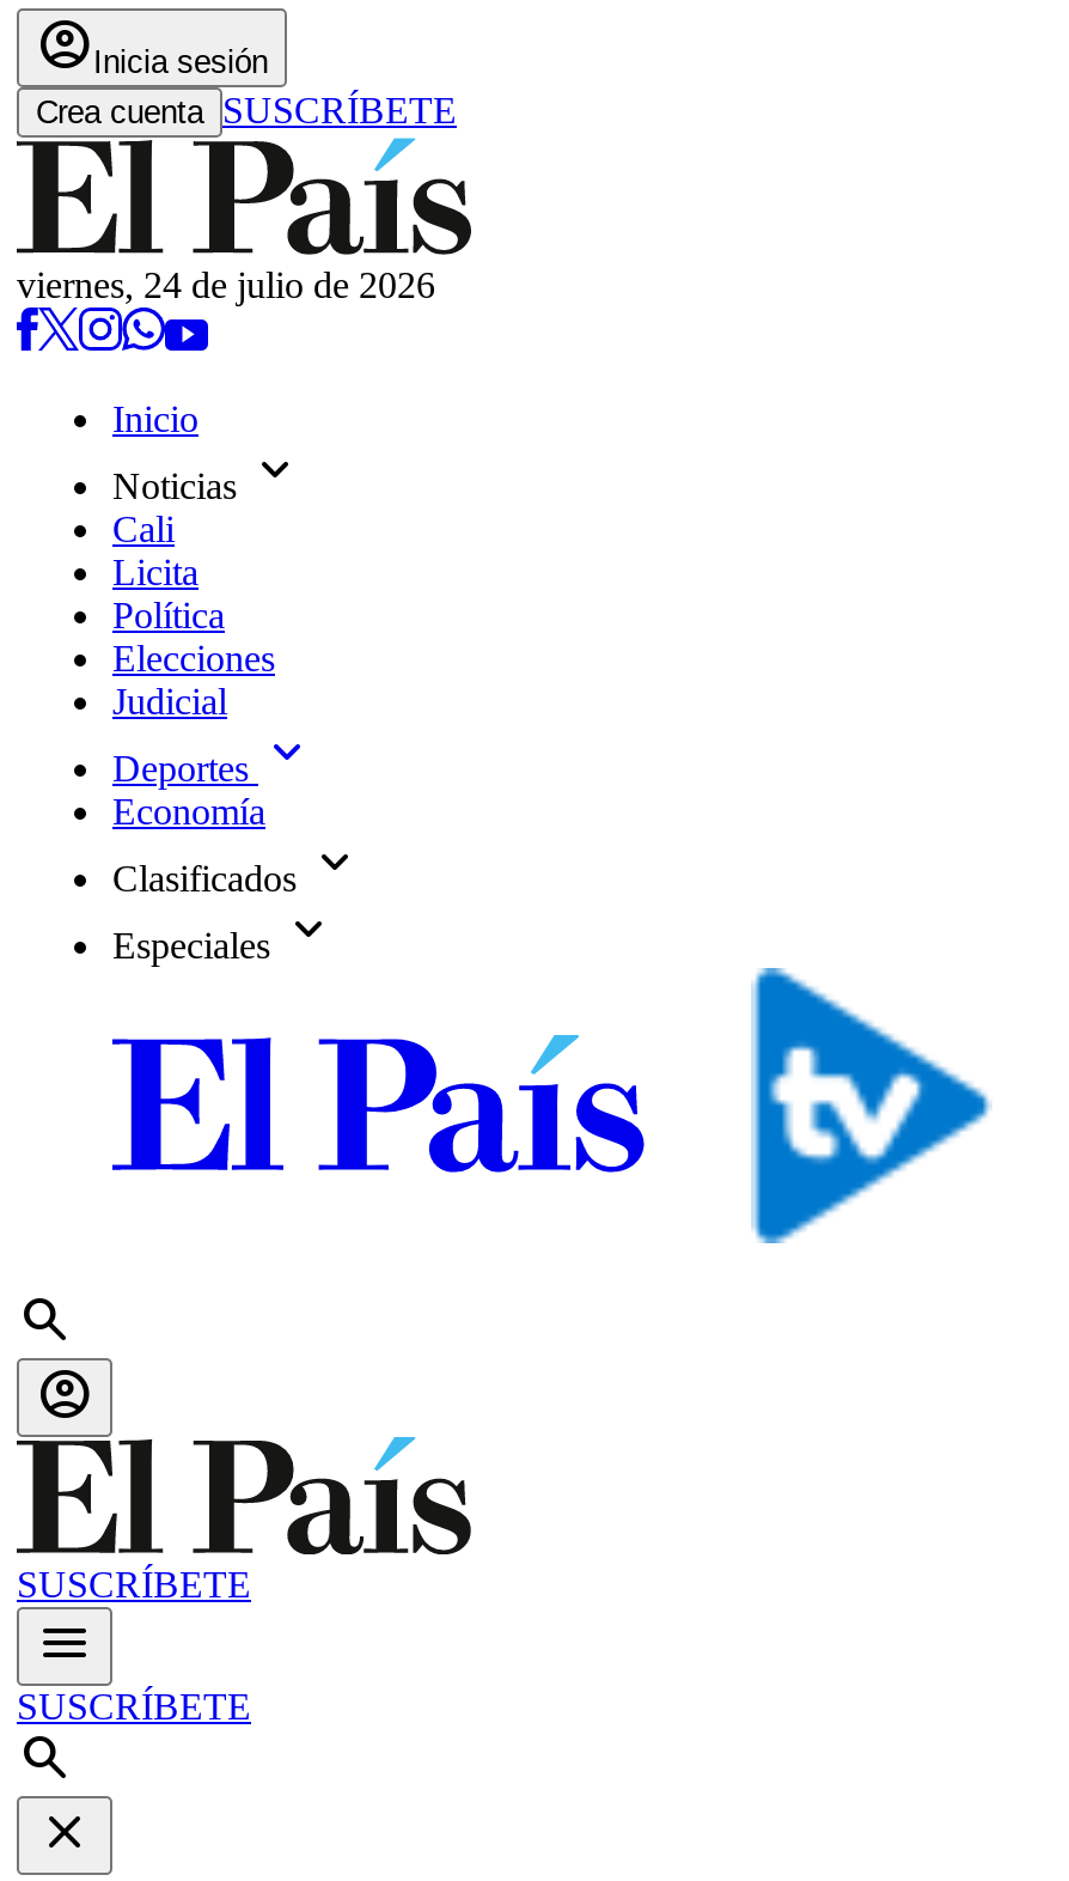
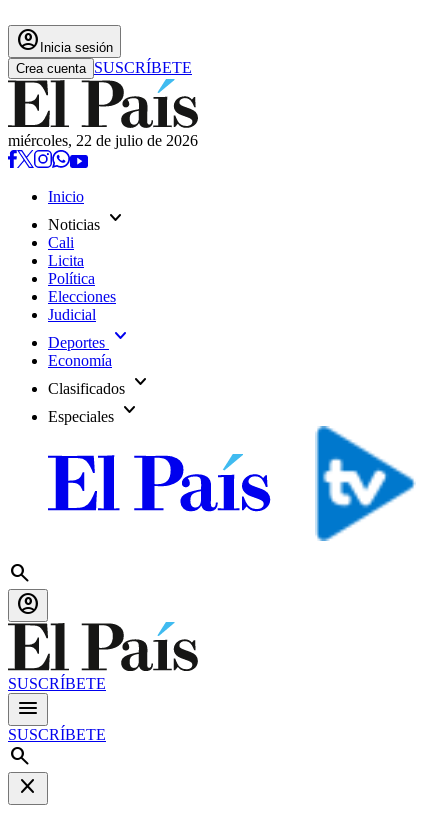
[17,264,435,305] viernes, 24 de julio de 2026 -> [8,132,198,149] miércoles, 22 de julio de 2026

